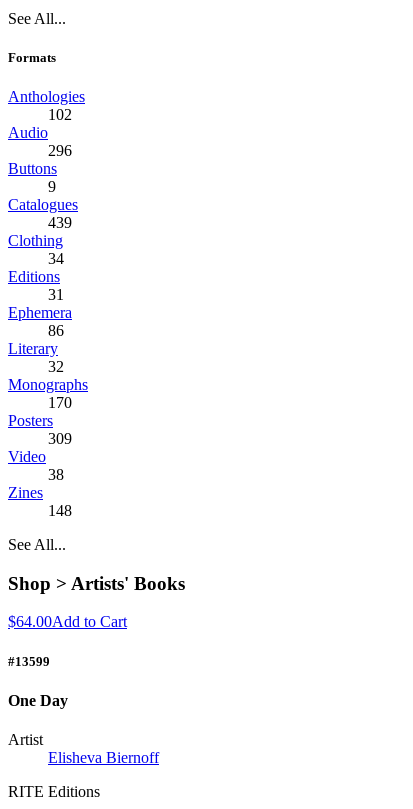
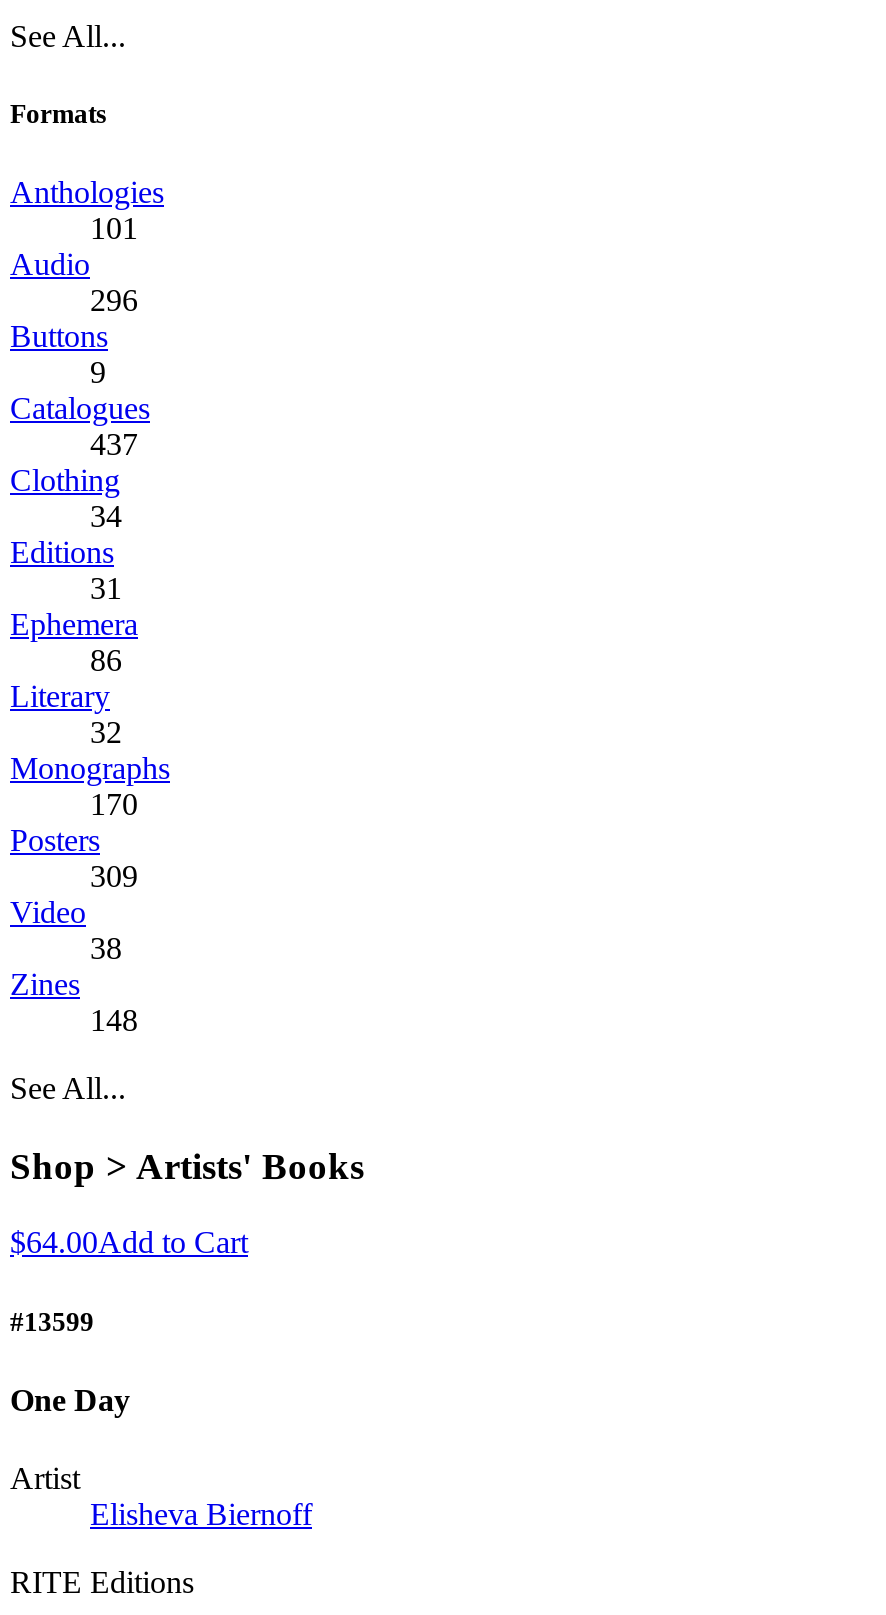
[48,106,72,123] 102 -> [90,211,138,245] 101
[48,214,72,231] 439 -> [90,427,138,461] 437

